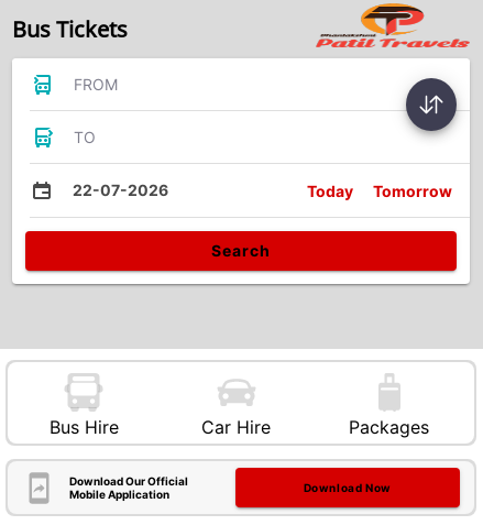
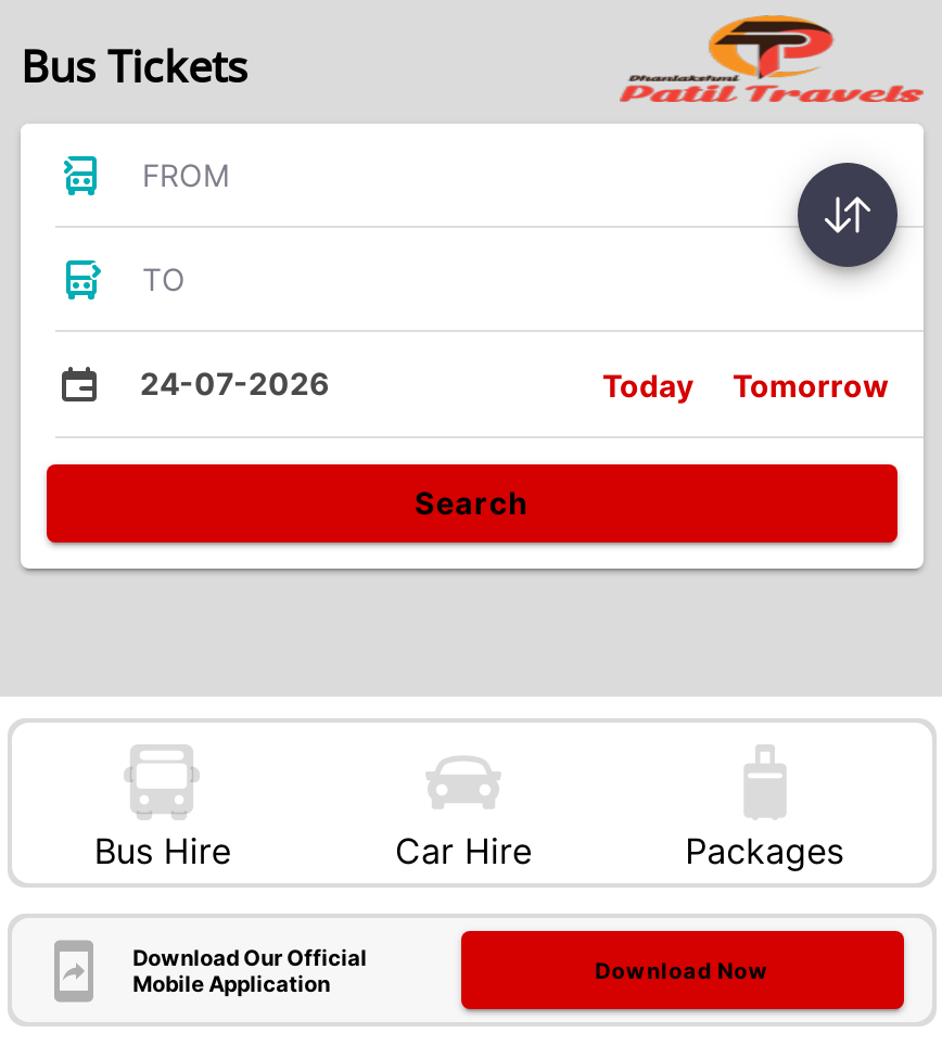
[73,181,168,199] 22-07-2026 -> [140,365,329,401] 24-07-2026

